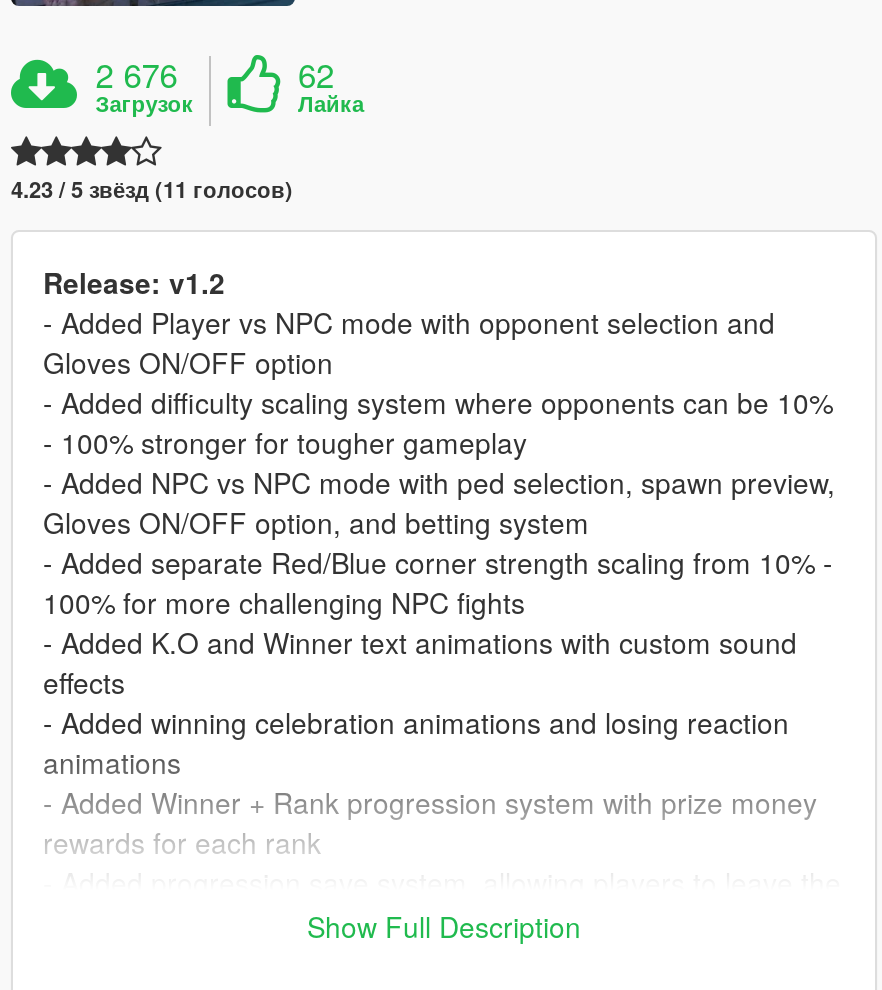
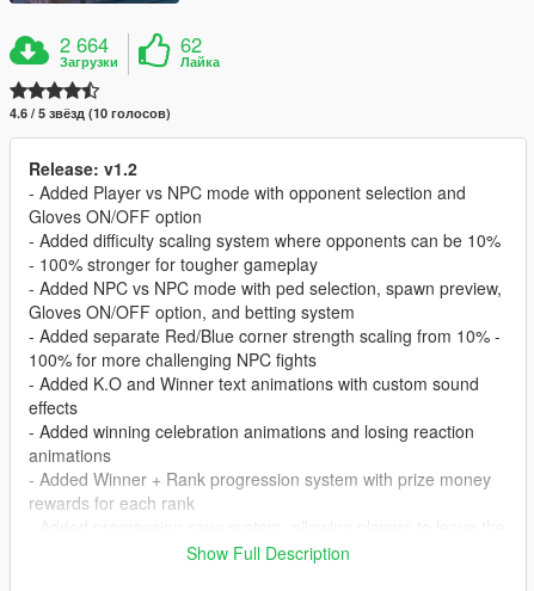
[95,50,193,118] 2 676 | Загрузок -> [60,30,119,70] 2 664 | Загрузки
[11,174,293,204] 4.23 / 5 звёзд (11 голосов) -> [10,104,171,122] 4.6 / 5 звёзд (10 голосов)

